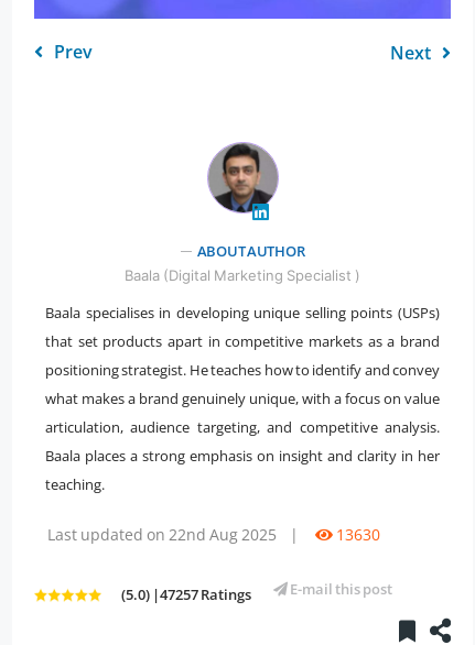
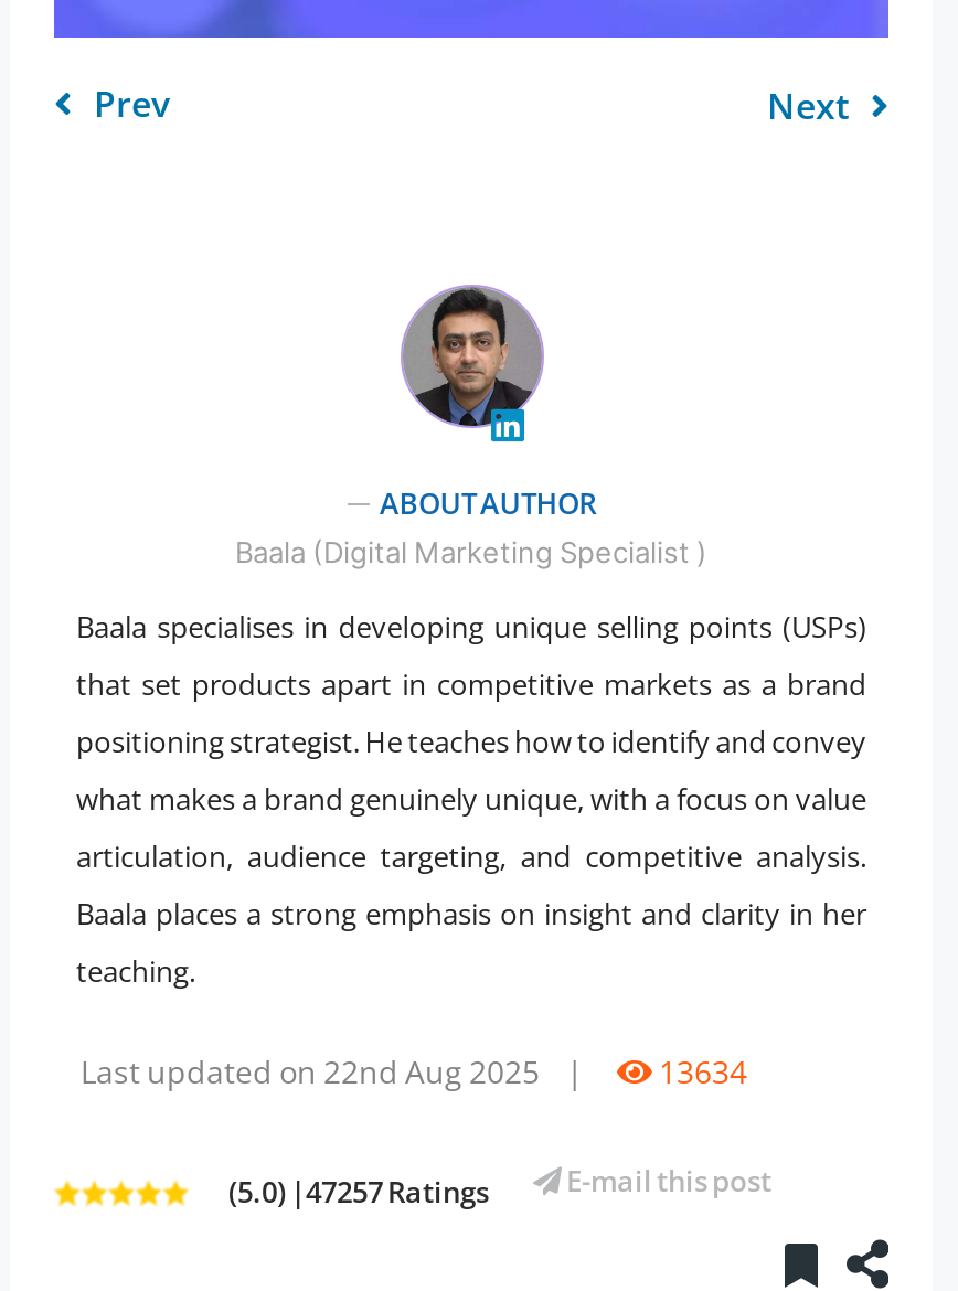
[333,524,380,545] 13630 -> [652,1050,747,1092] 13634

